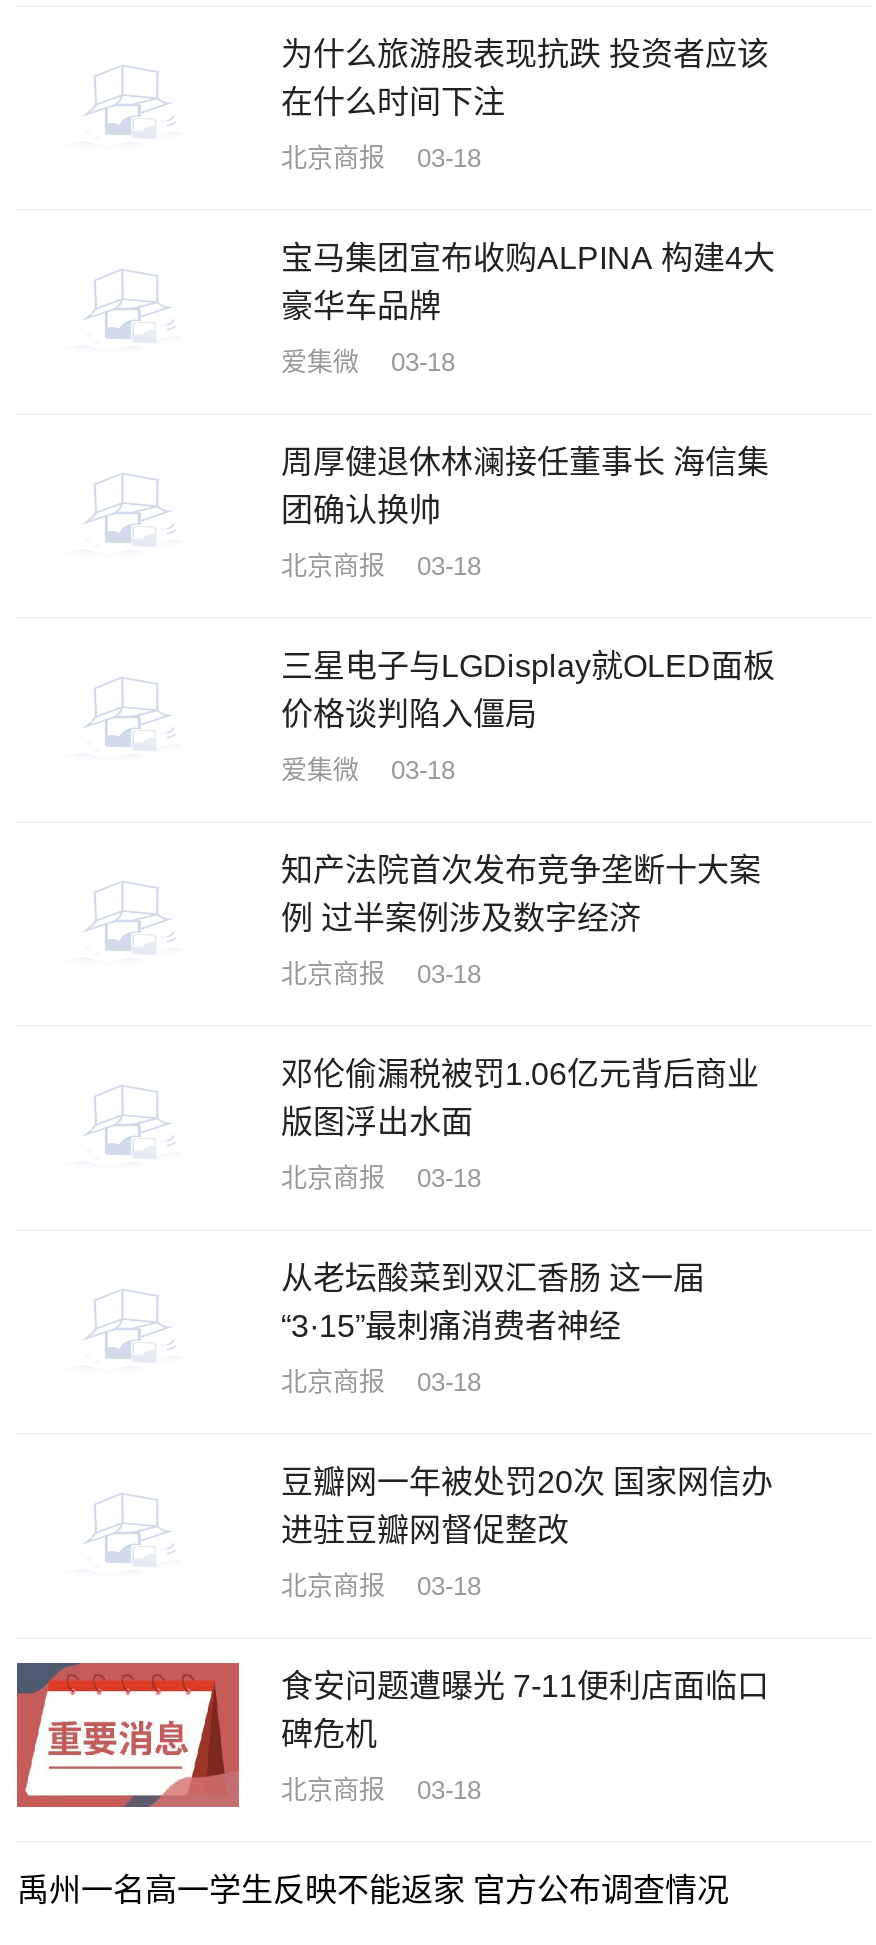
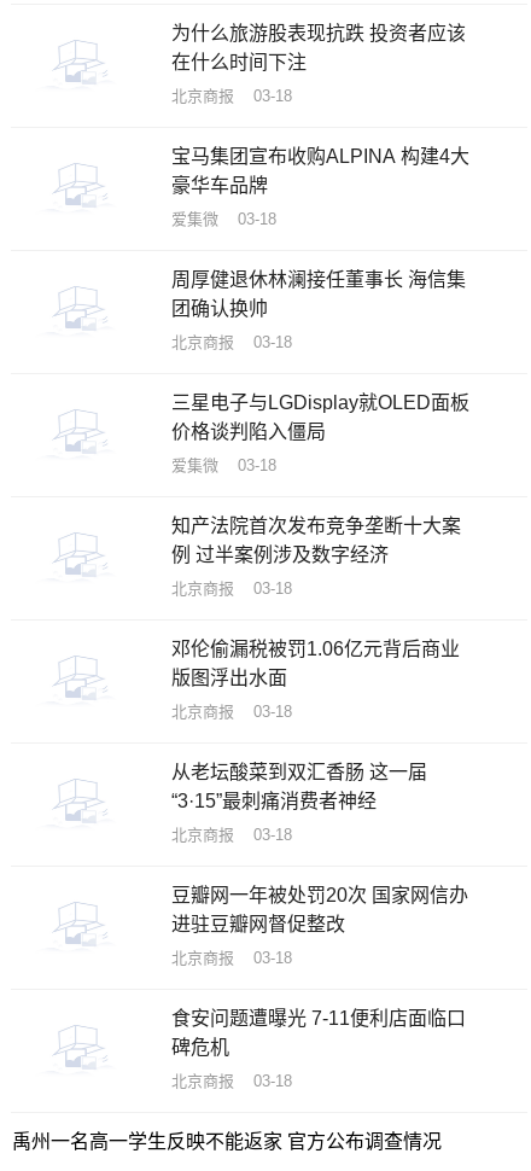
[15,1661,241,1809] [image] -> none

